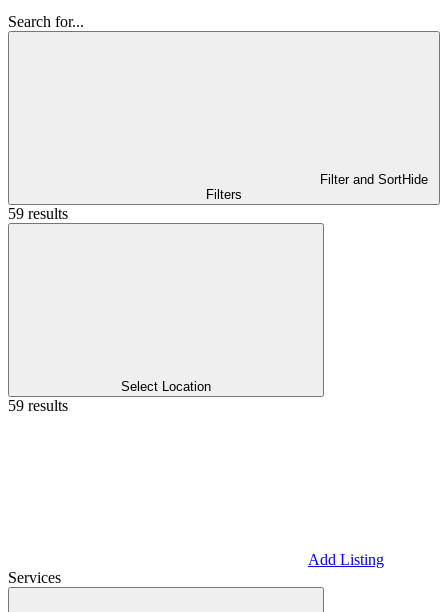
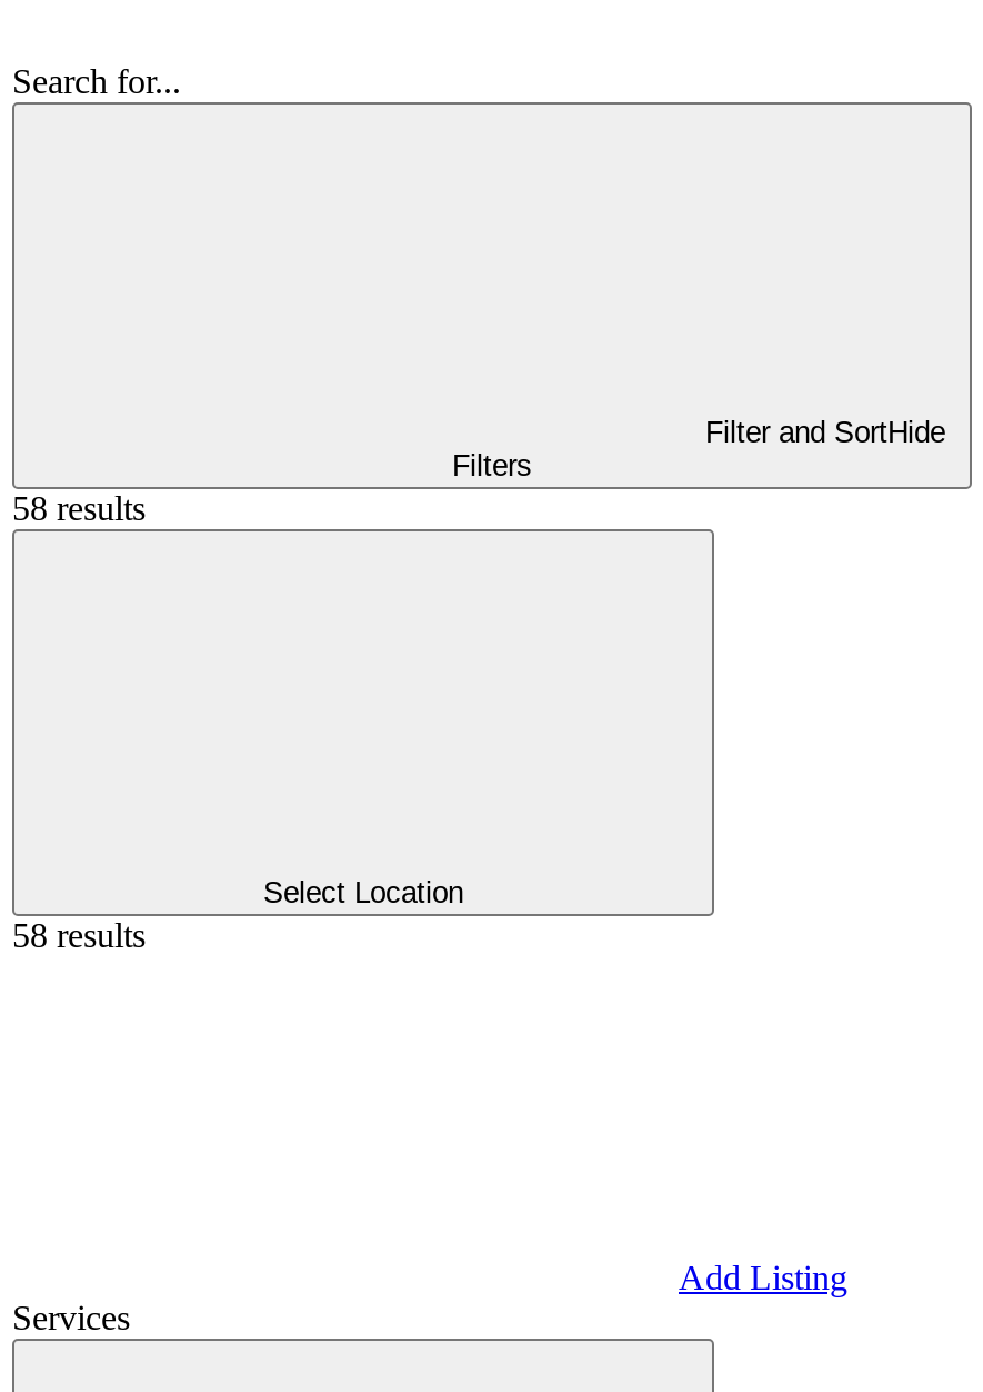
[8,205,68,222] 59 results -> [12,489,146,527] 58 results
[8,397,68,414] 59 results -> [12,916,146,954] 58 results

